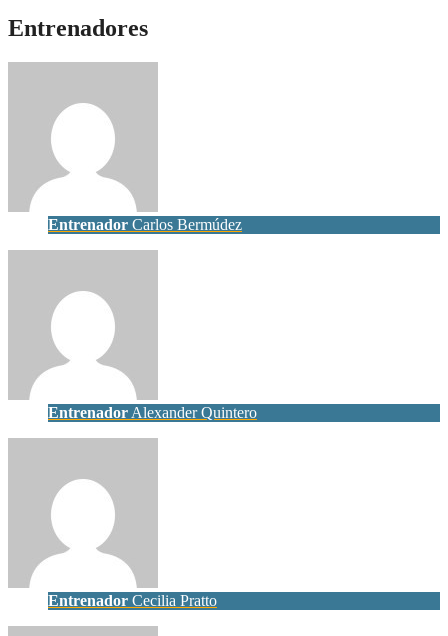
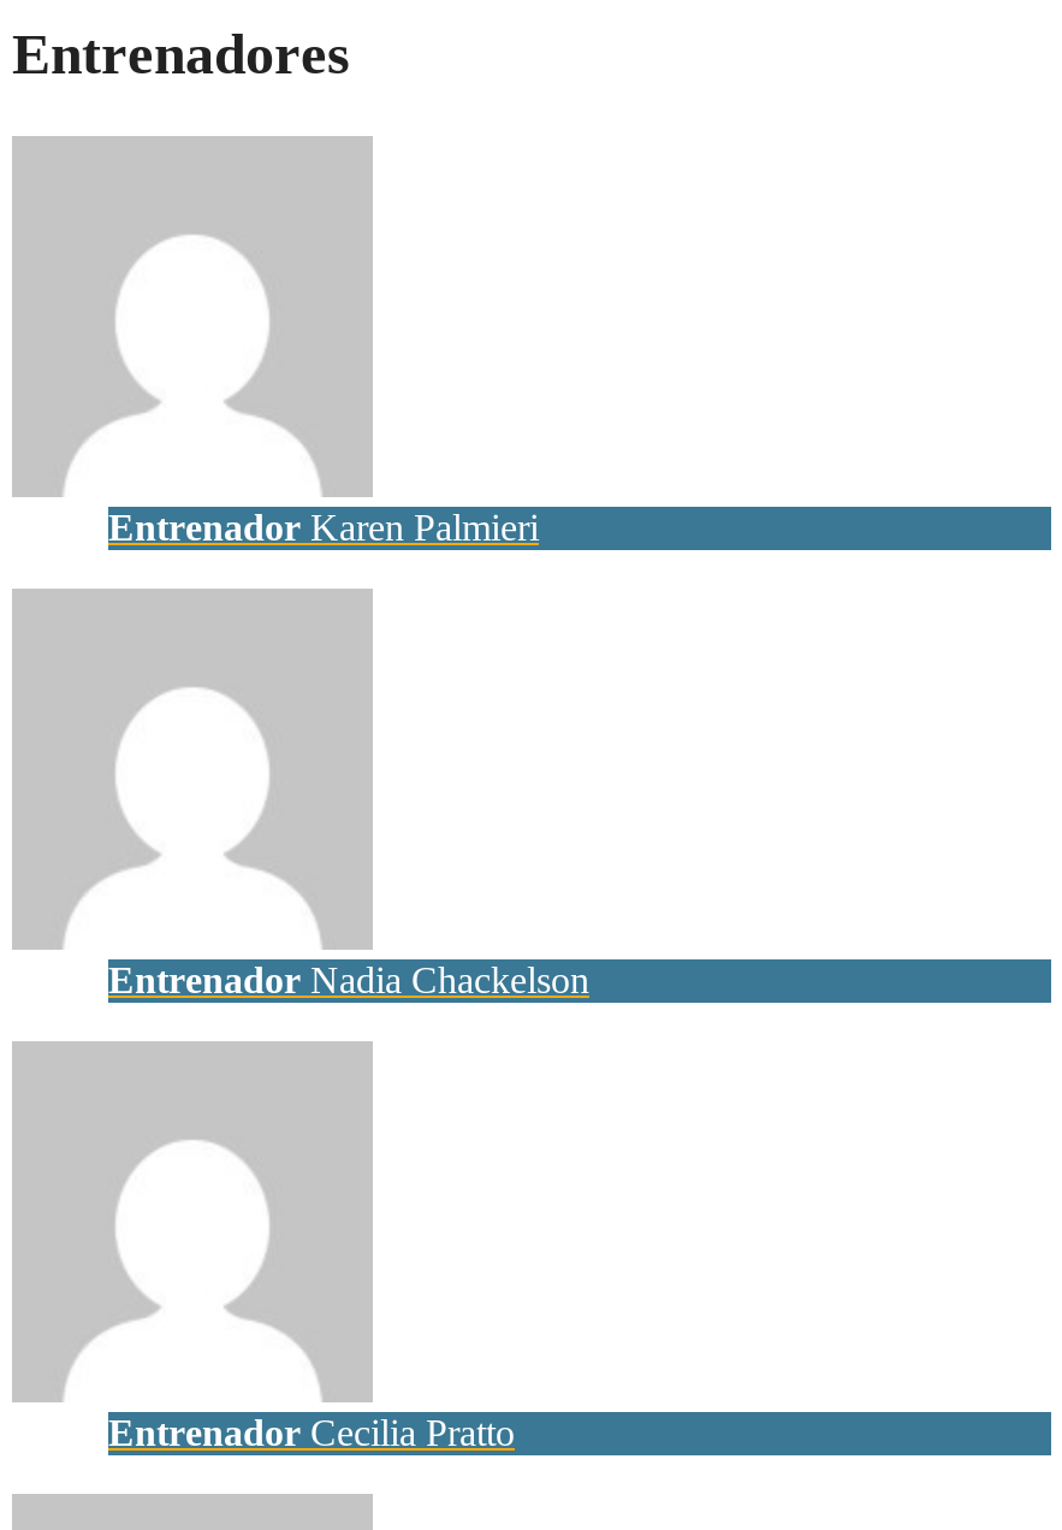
[48,216,242,233] EntrenadorCarlos Bermúdez -> [108,506,539,547] EntrenadorKaren Palmieri
[48,404,257,421] EntrenadorAlexander Quintero -> [108,959,589,1000] EntrenadorNadia Chackelson

